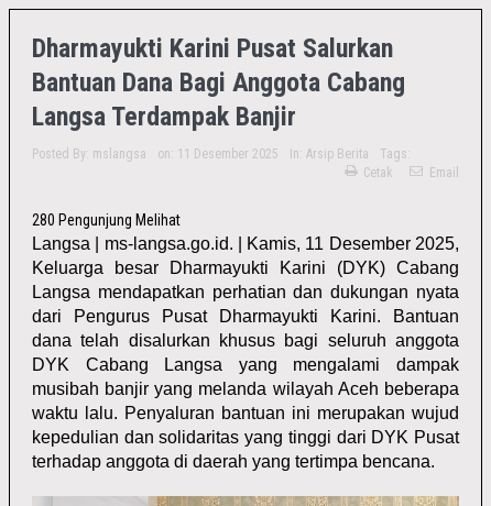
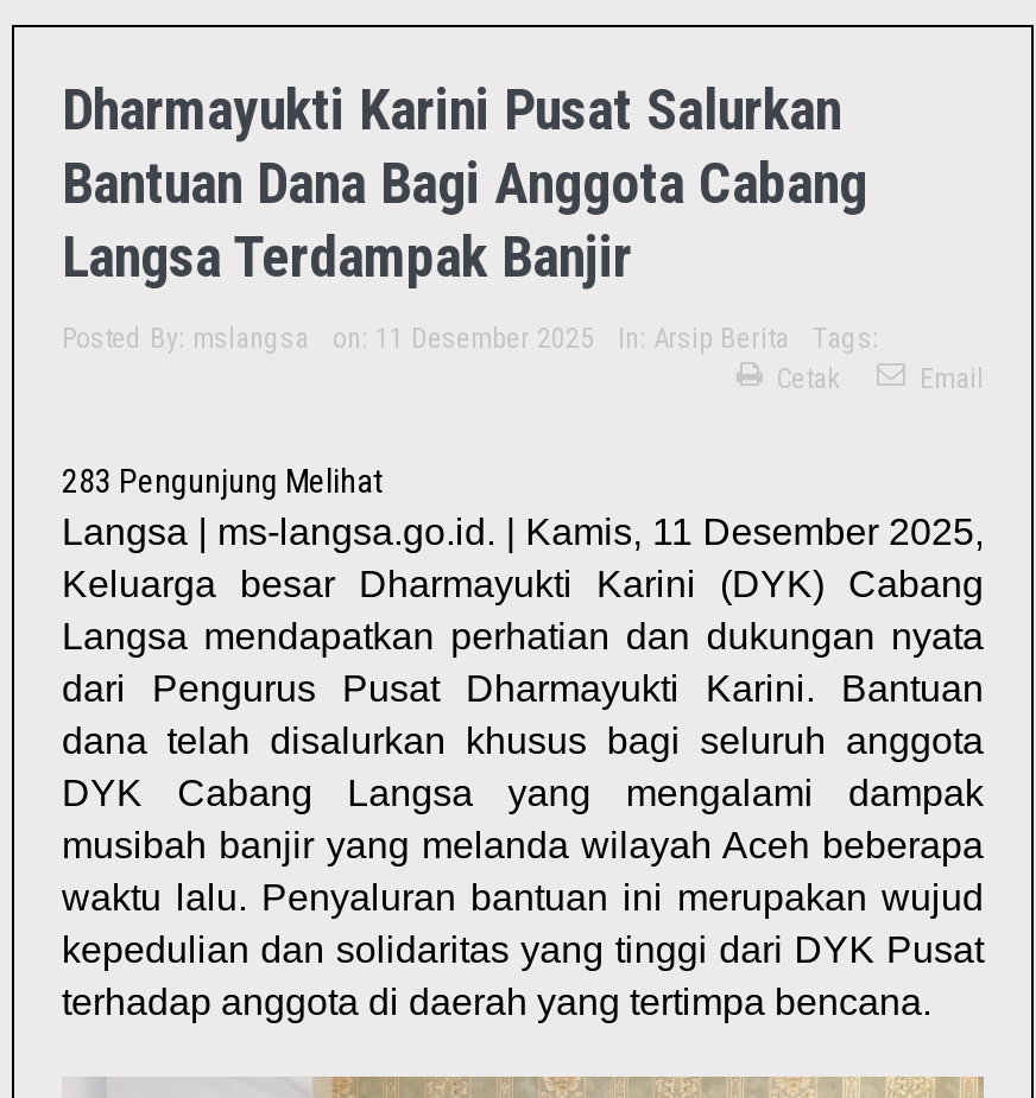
[32,211,181,229] 280 Pengunjung Melihat -> [62,461,383,499] 283 Pengunjung Melihat

